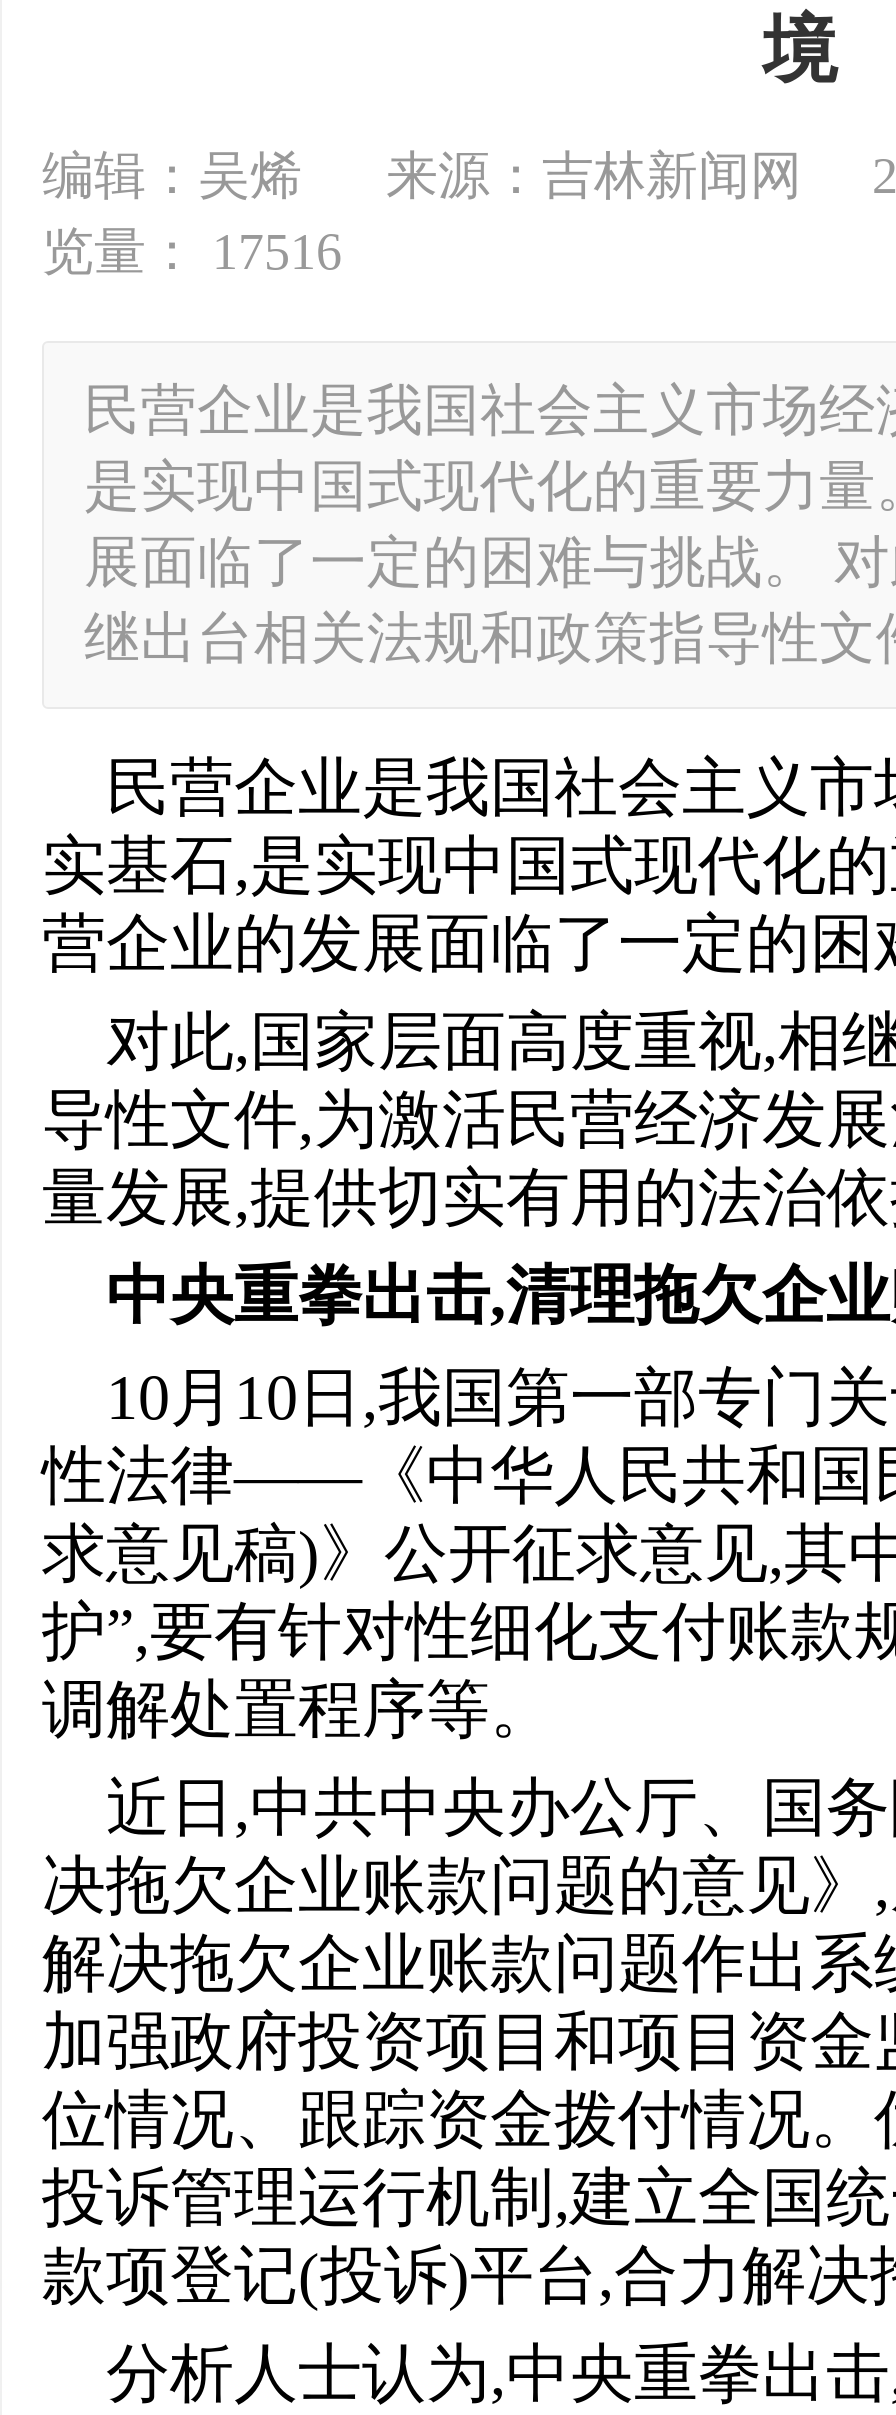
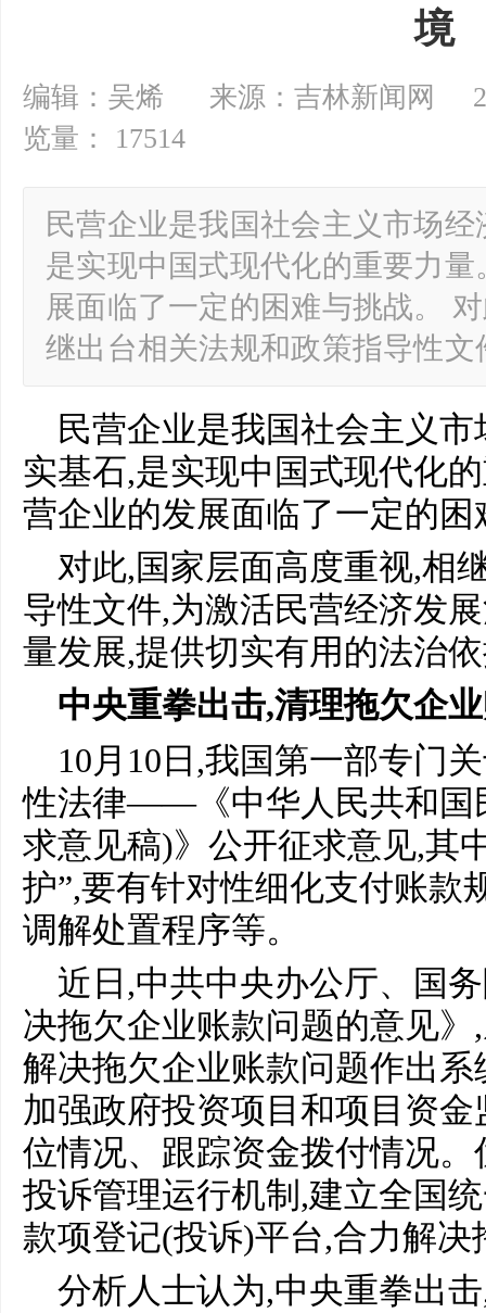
[42,223,342,281] 览量： 17516 -> [23,123,186,154] 览量： 17514

